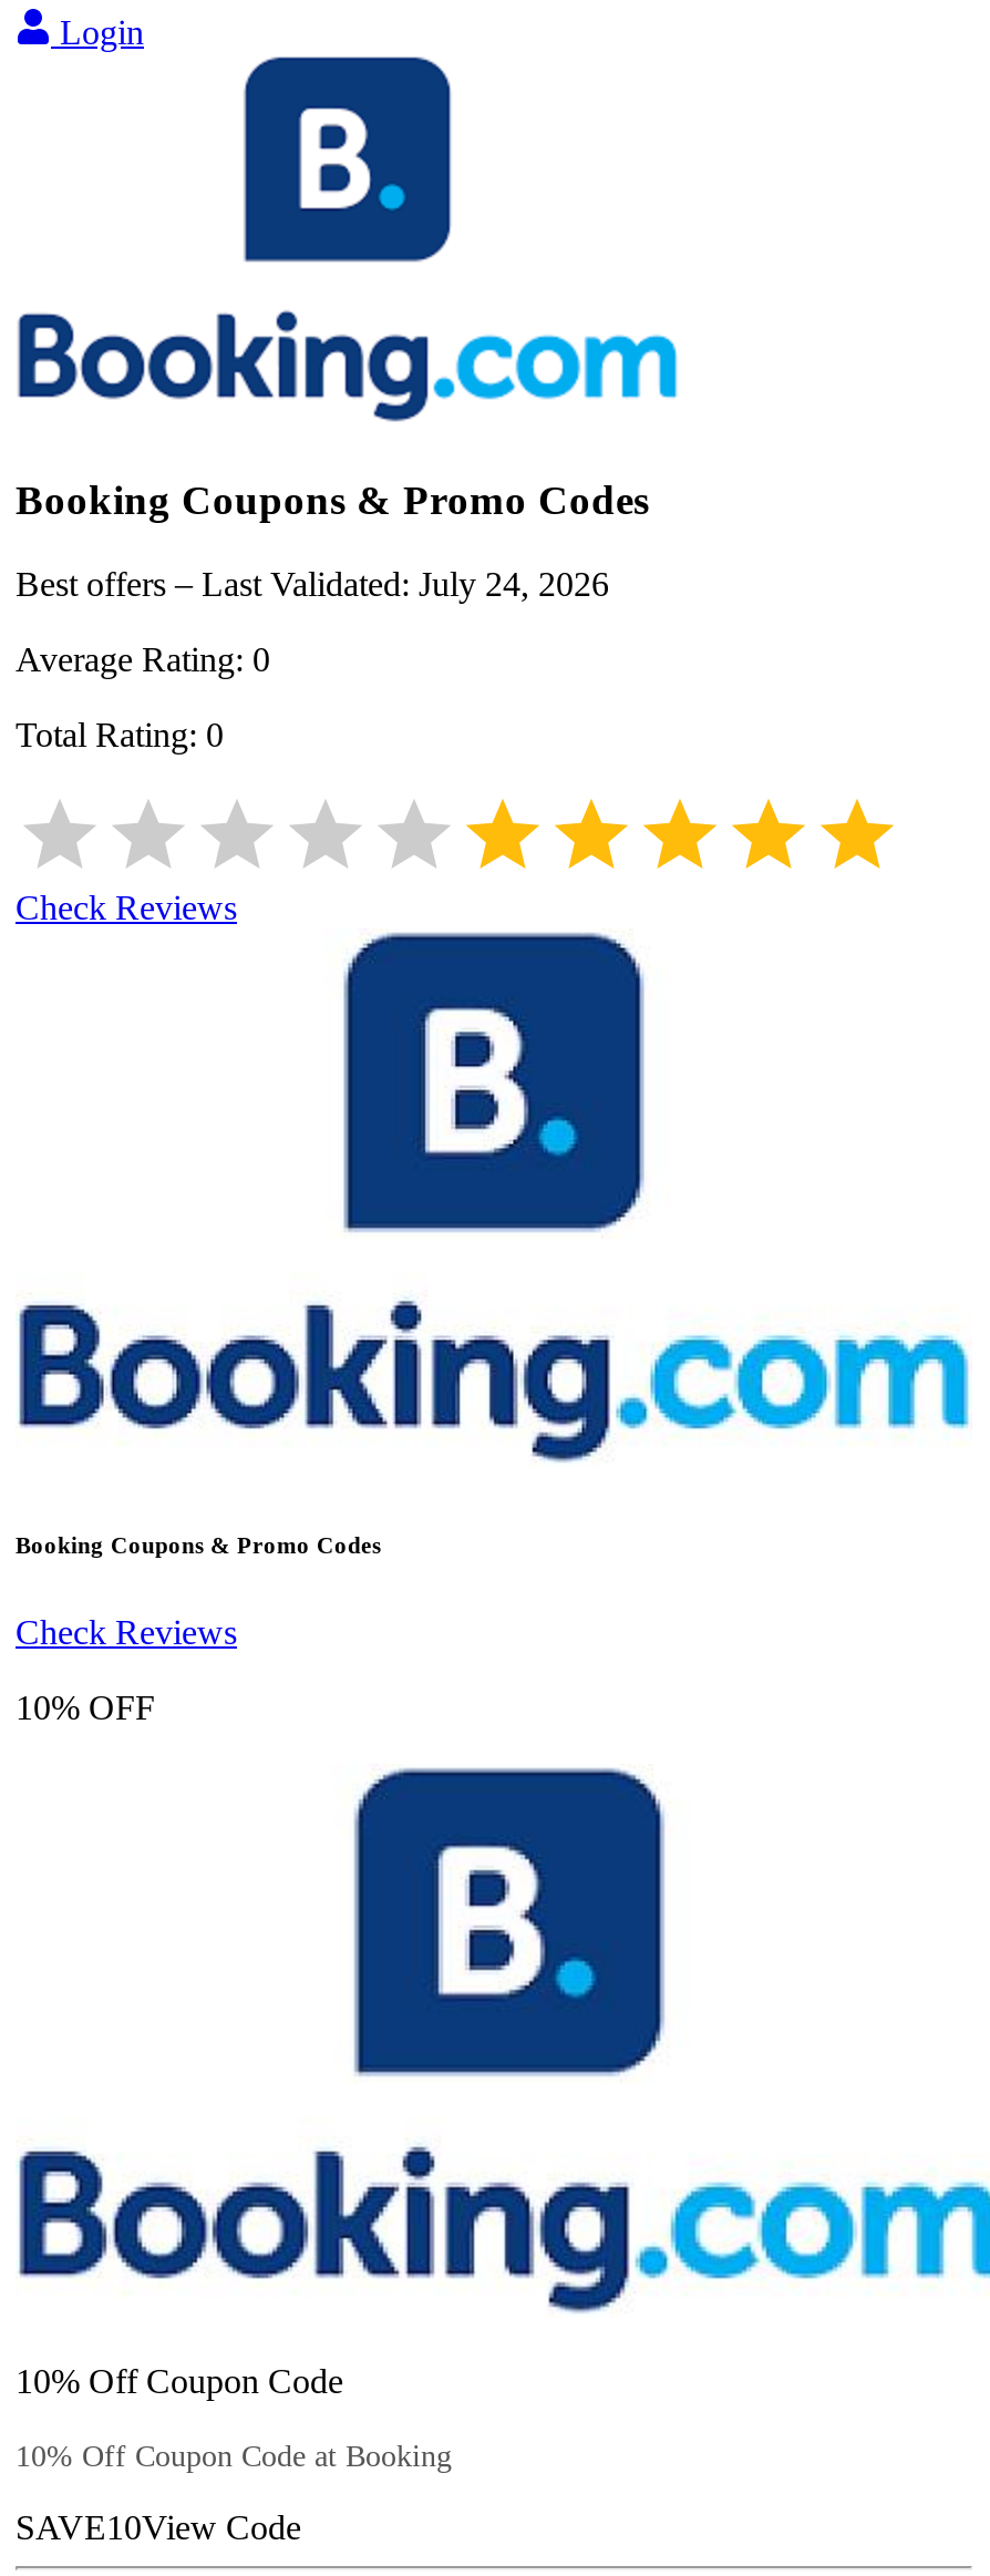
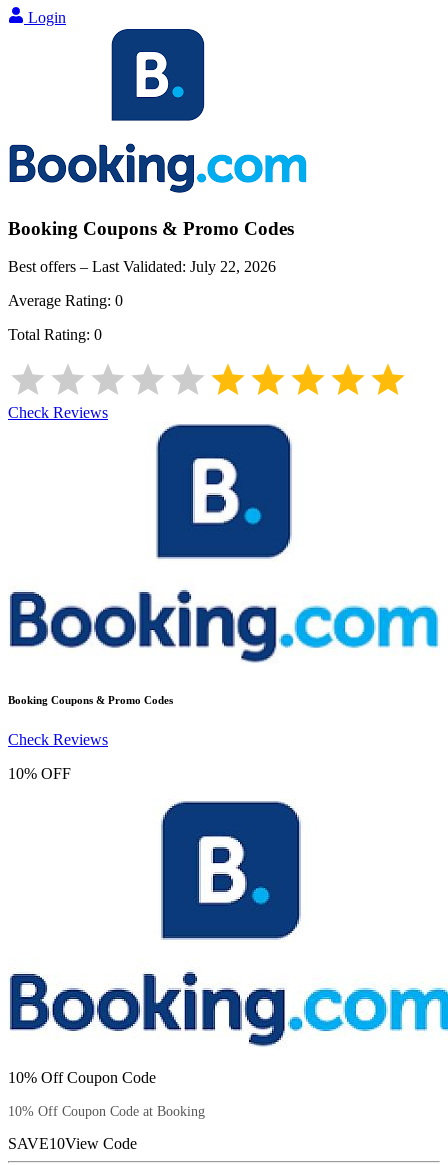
[16,566,609,604] Best offers – Last Validated: July 24, 2026 -> [8,258,276,275] Best offers – Last Validated: July 22, 2026

